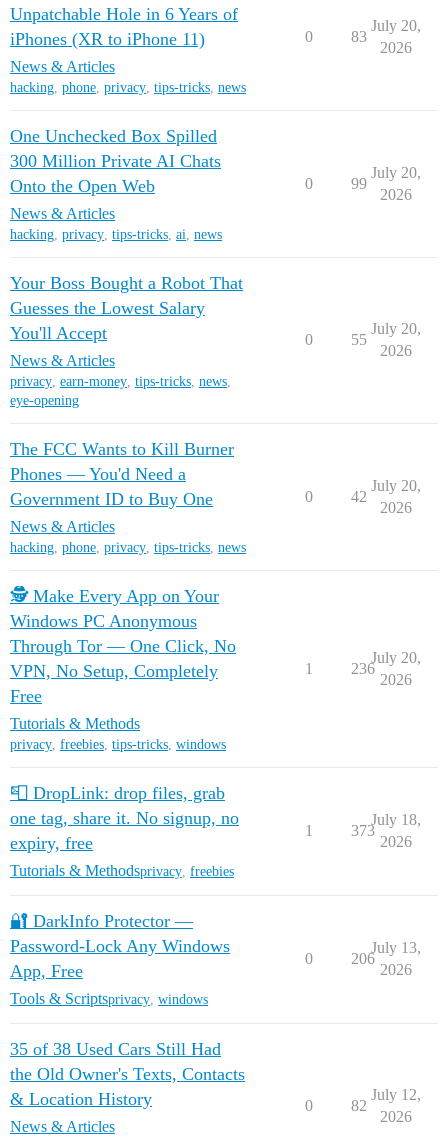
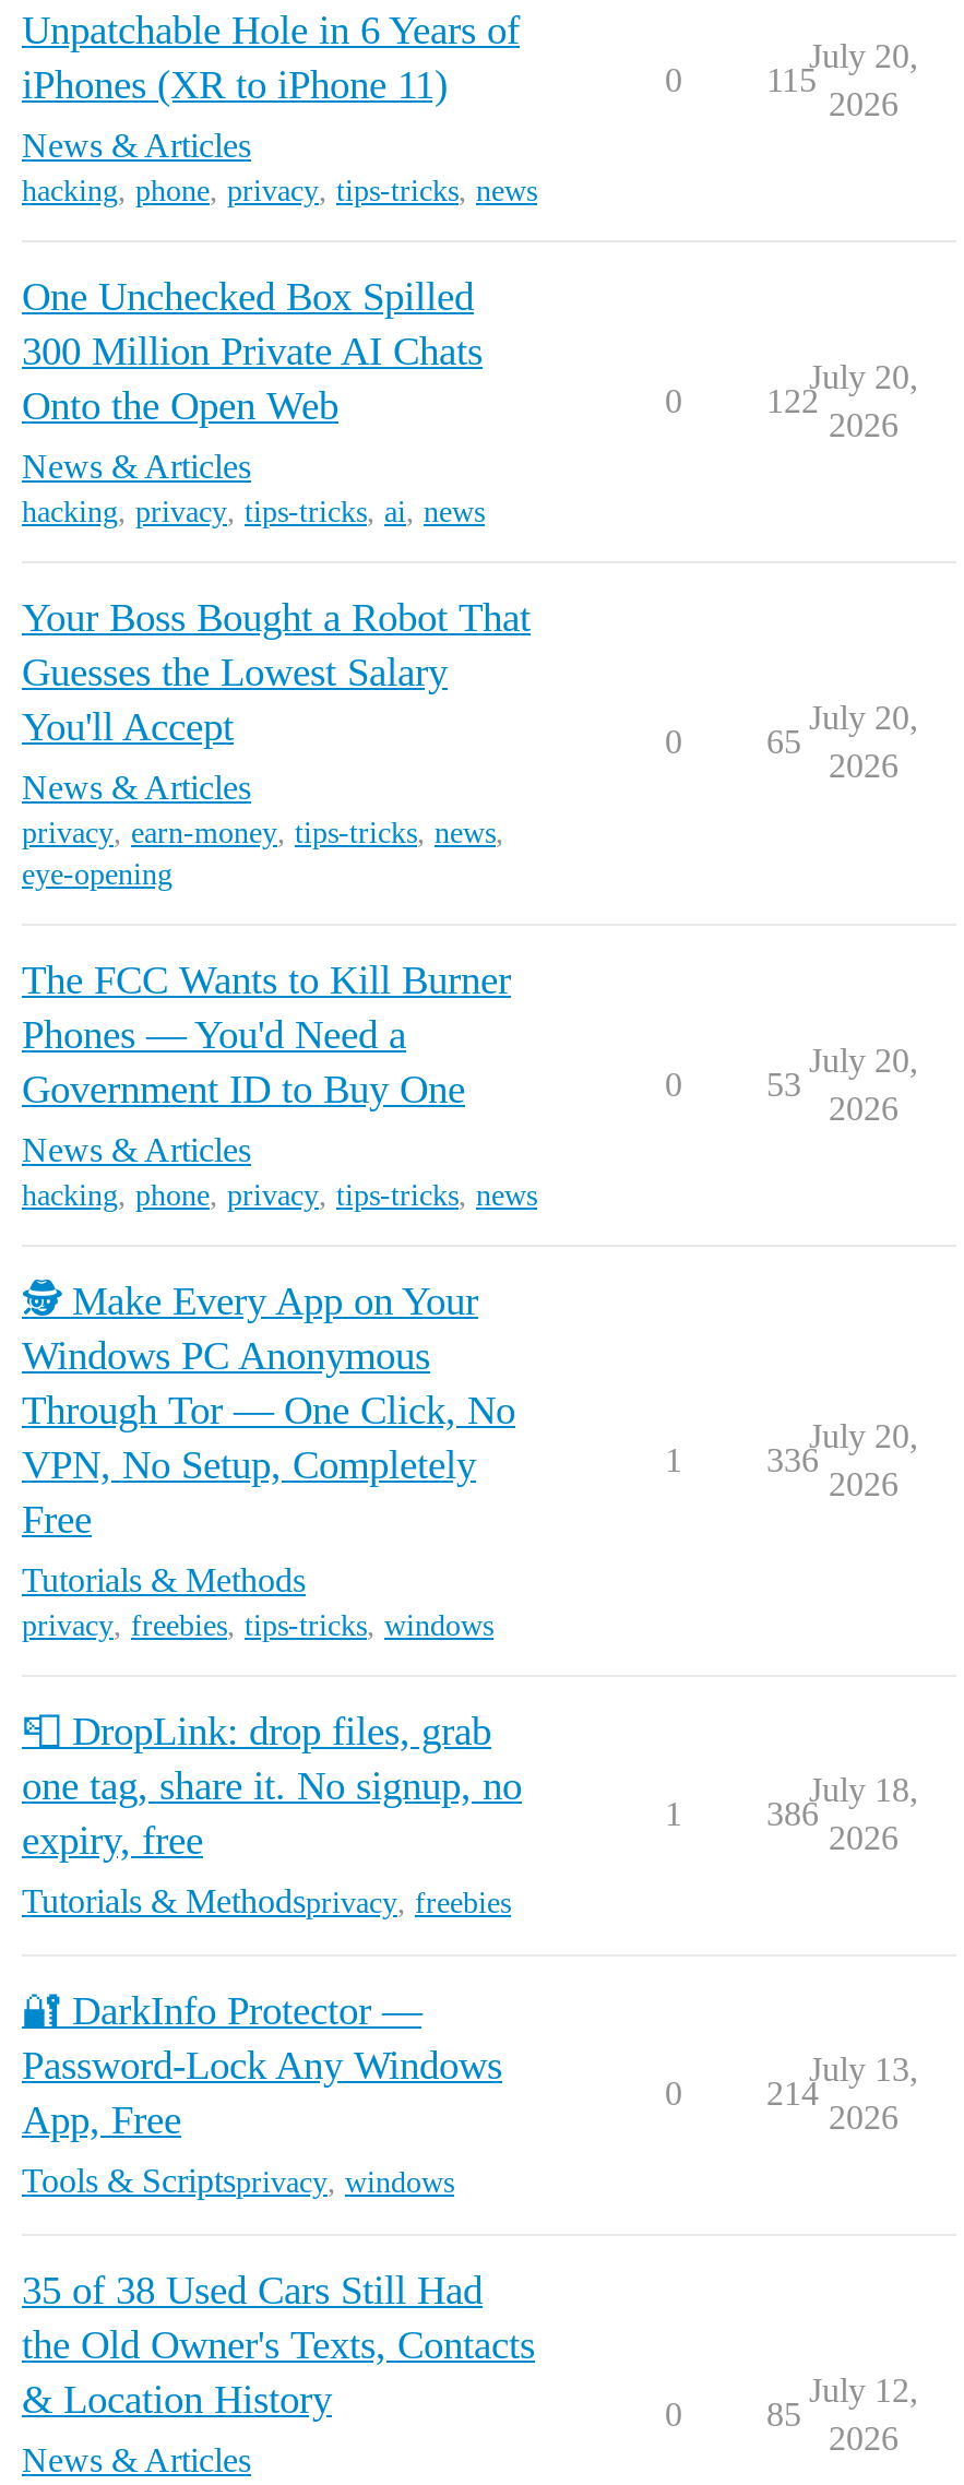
[351,28,367,45] 83 -> [766,61,817,98] 115
[351,175,367,192] 99 -> [766,382,819,419] 122
[351,331,367,348] 55 -> [766,723,801,760] 65
[351,488,367,505] 42 -> [766,1066,801,1103] 53
[351,660,375,677] 236 -> [766,1441,819,1478] 336
[351,822,375,839] 373 -> [766,1795,819,1832] 386
[351,950,375,967] 206 -> [766,2074,819,2112] 214
[351,1097,367,1114] 82 -> [766,2395,801,2433] 85

